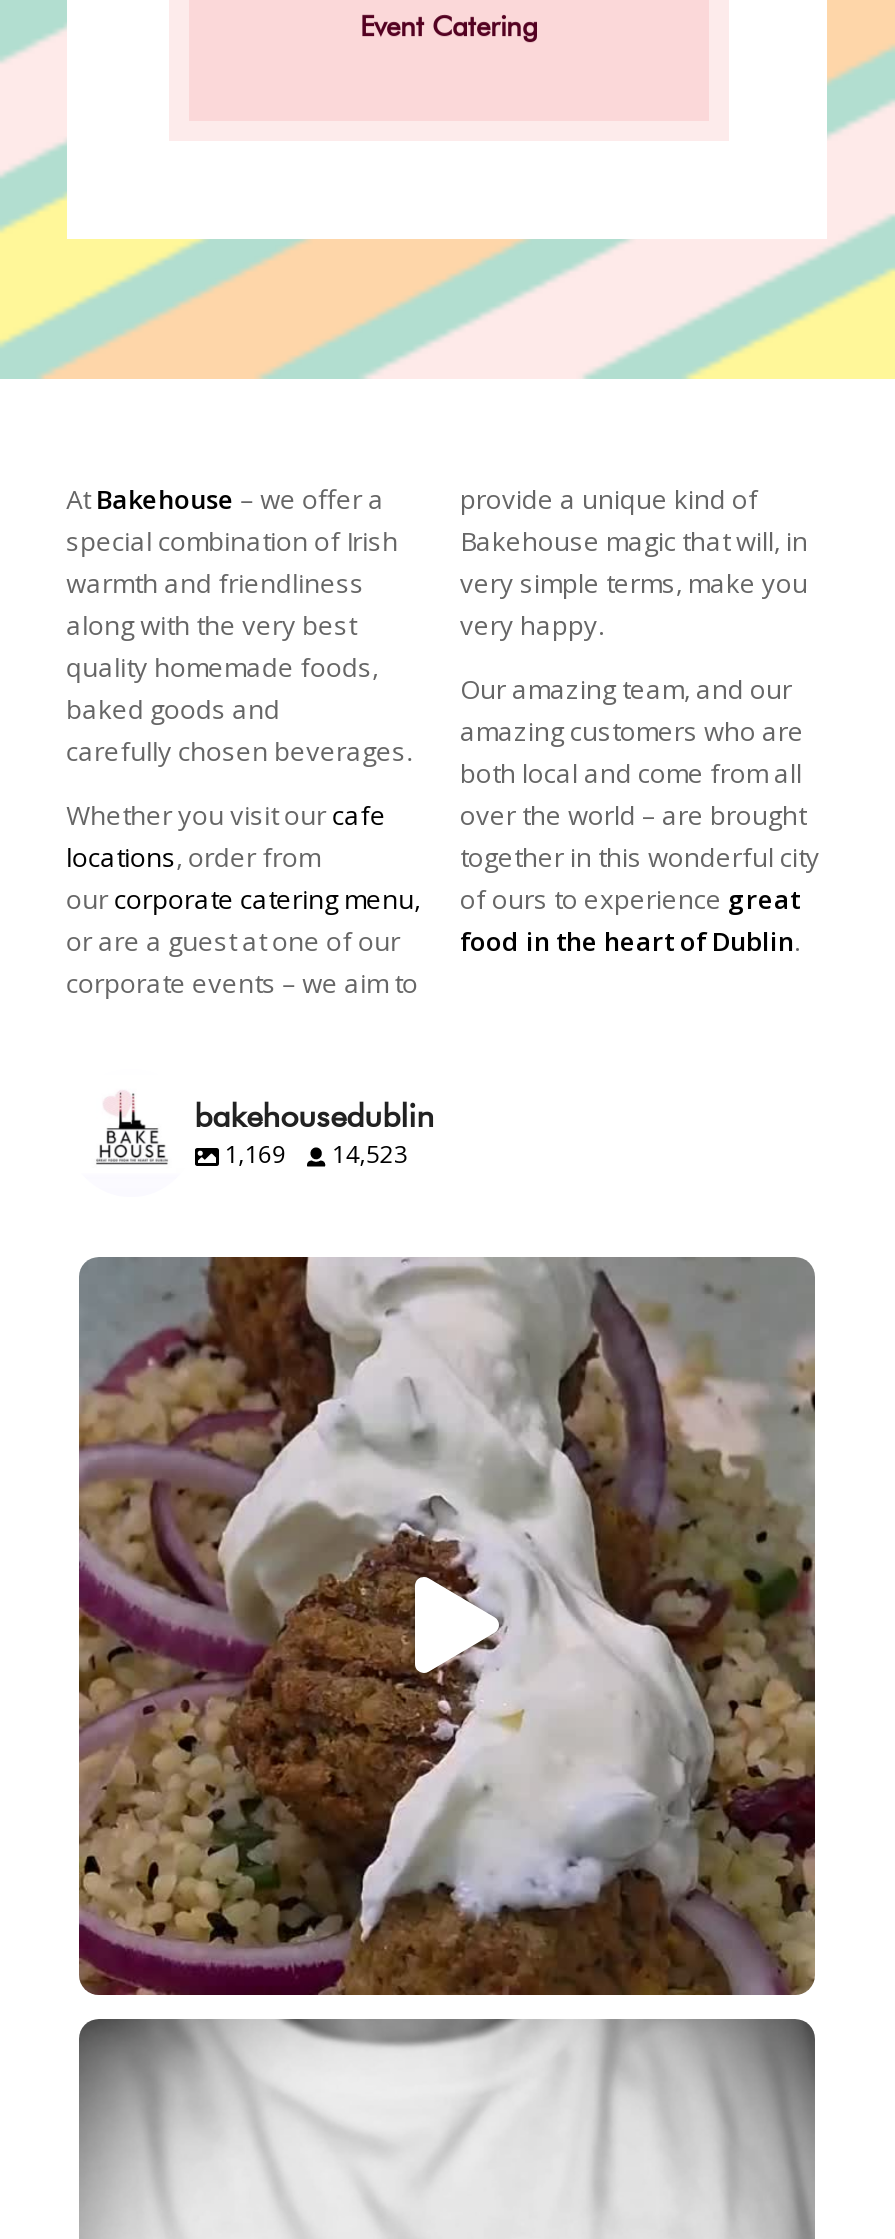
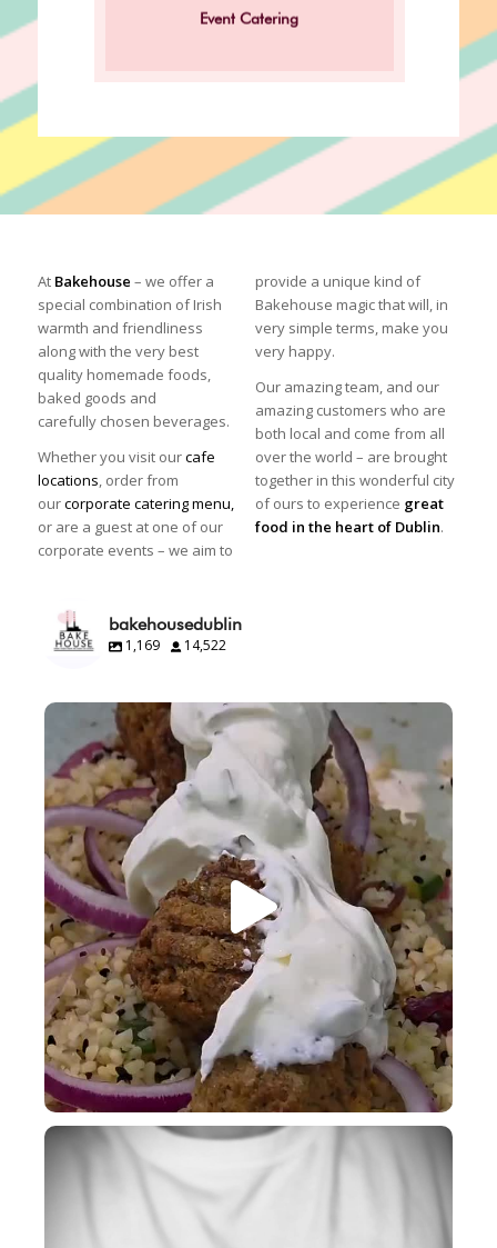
[224,1137,407,1171] 1,169 14,523 -> [125,636,227,655] 1,169 14,522

